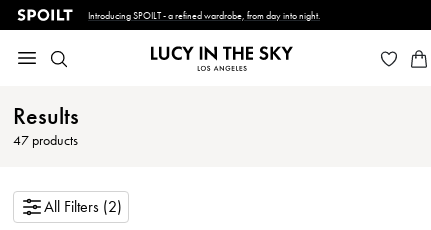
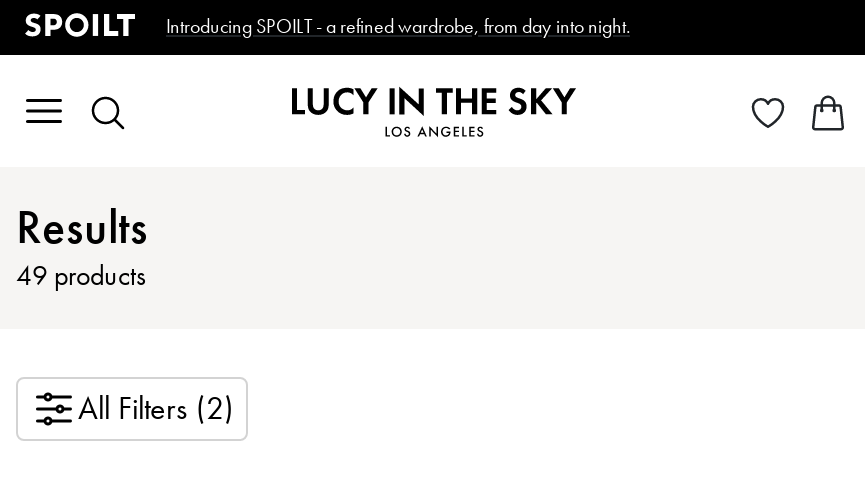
[13,131,78,149] 47 products -> [16,257,146,293] 49 products

